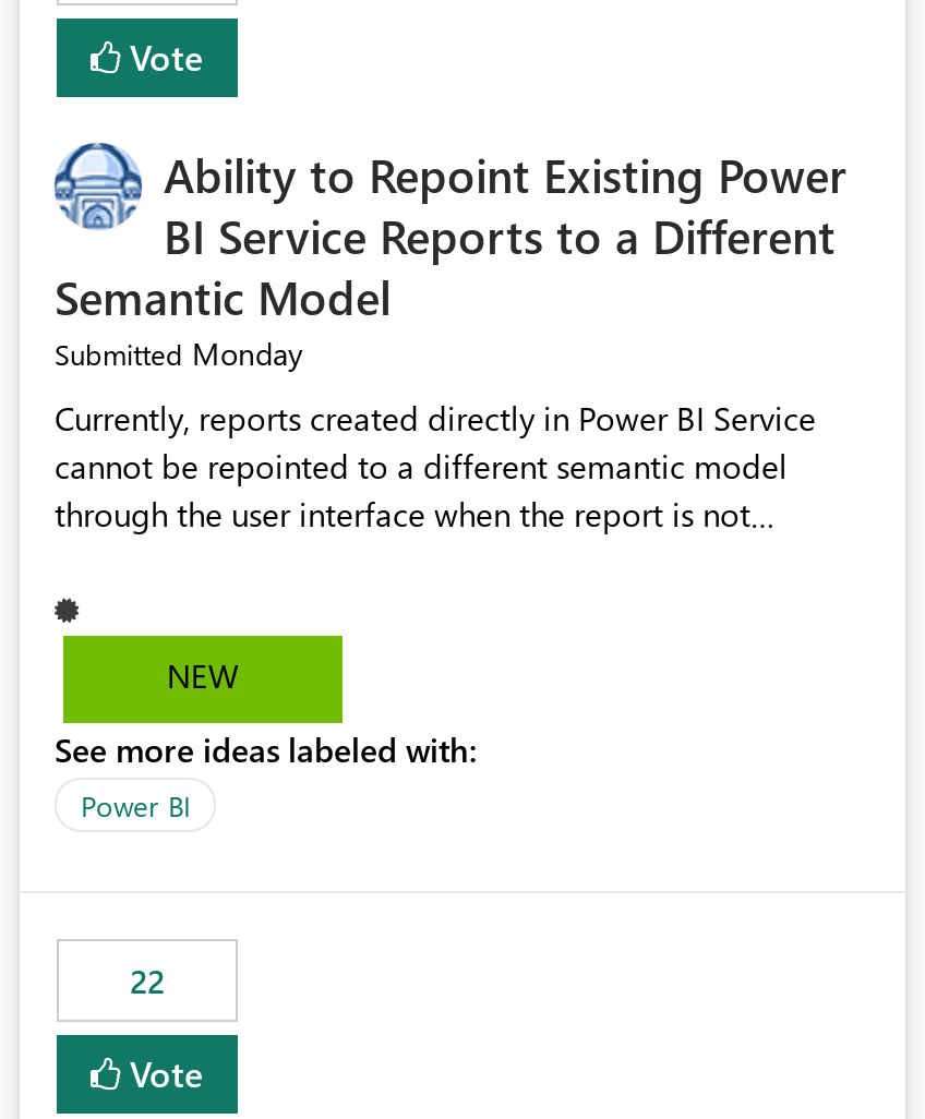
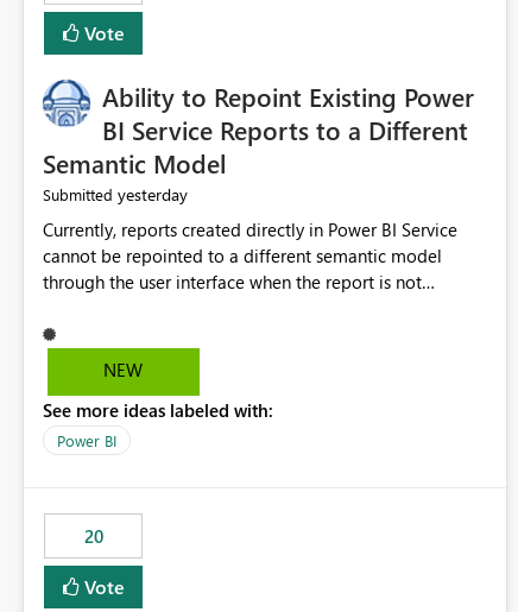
[55,334,303,375] Submitted Monday -> [43,183,188,206] Submitted yesterday
[130,960,165,1003] 22 -> [84,525,103,548] 20

